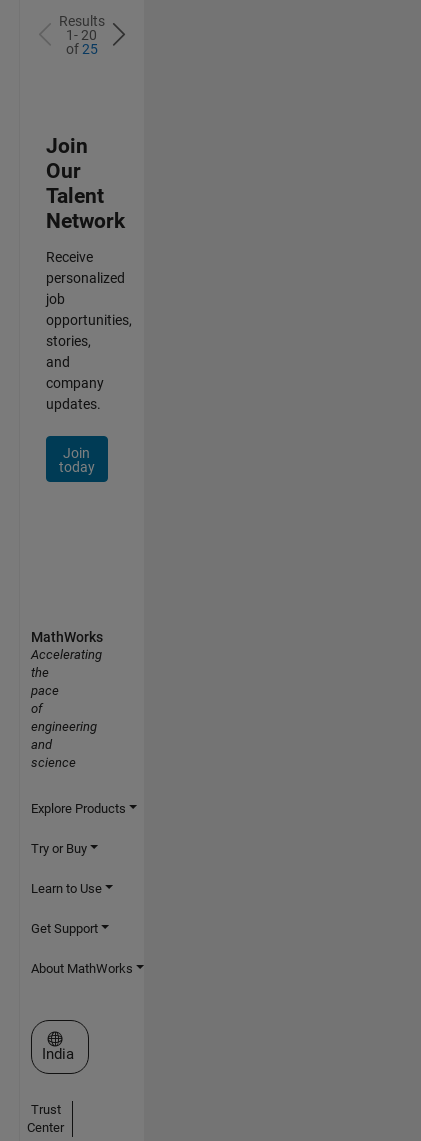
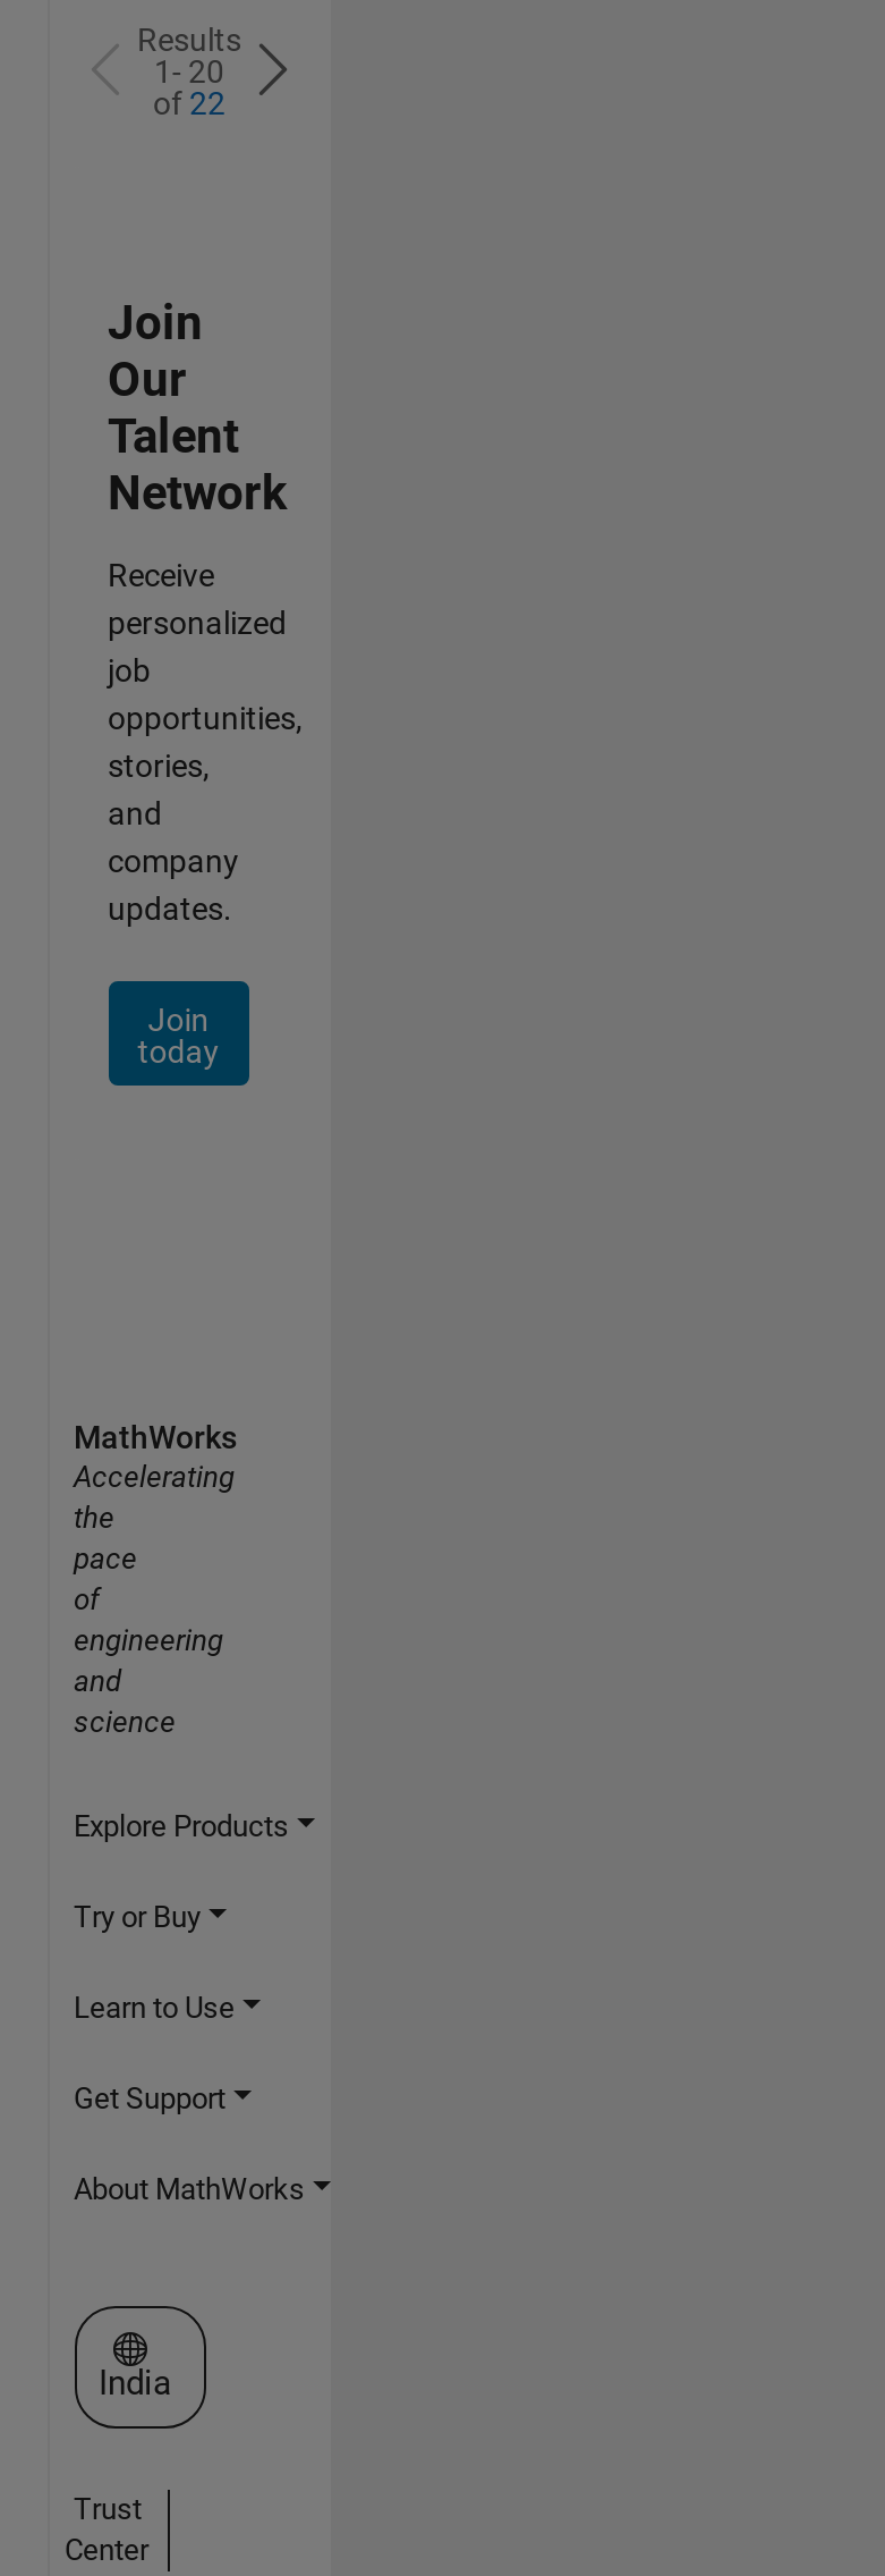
[65,41,97,57] of 25 -> [153,85,225,121] of 22

